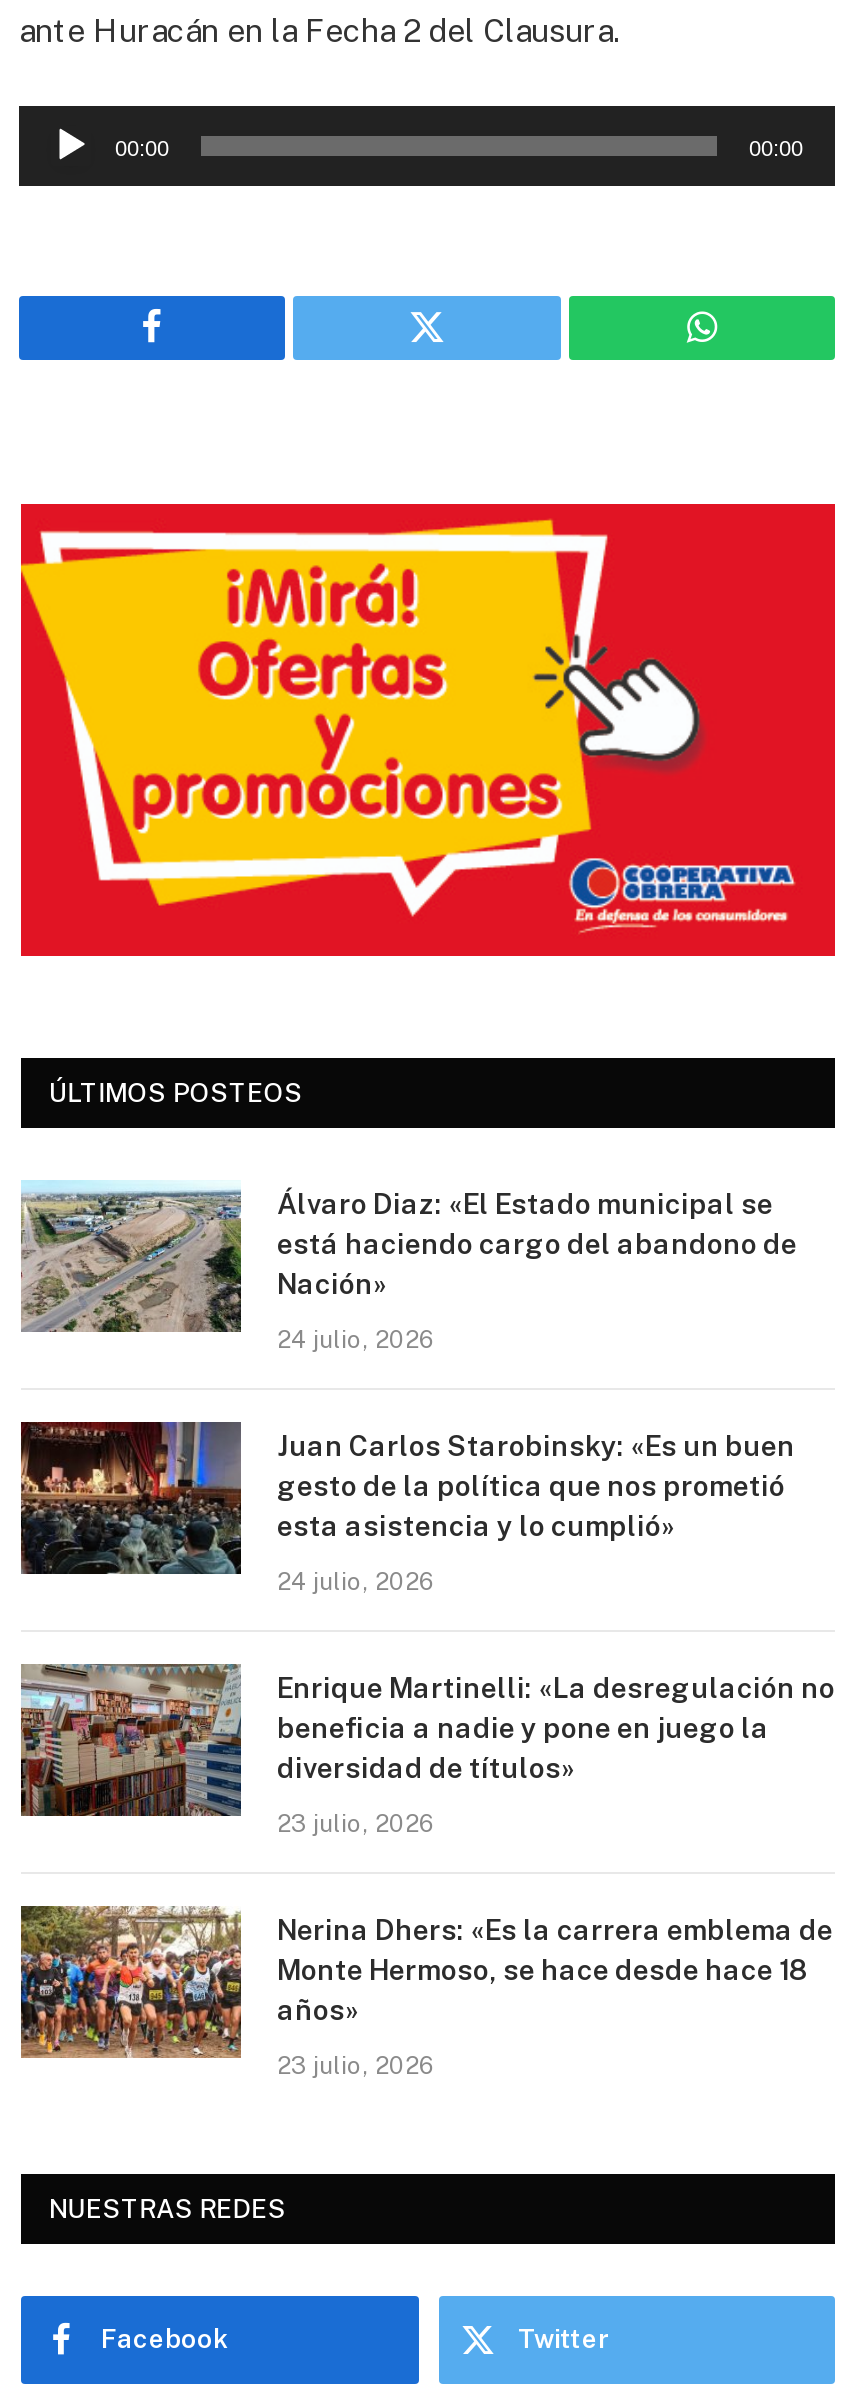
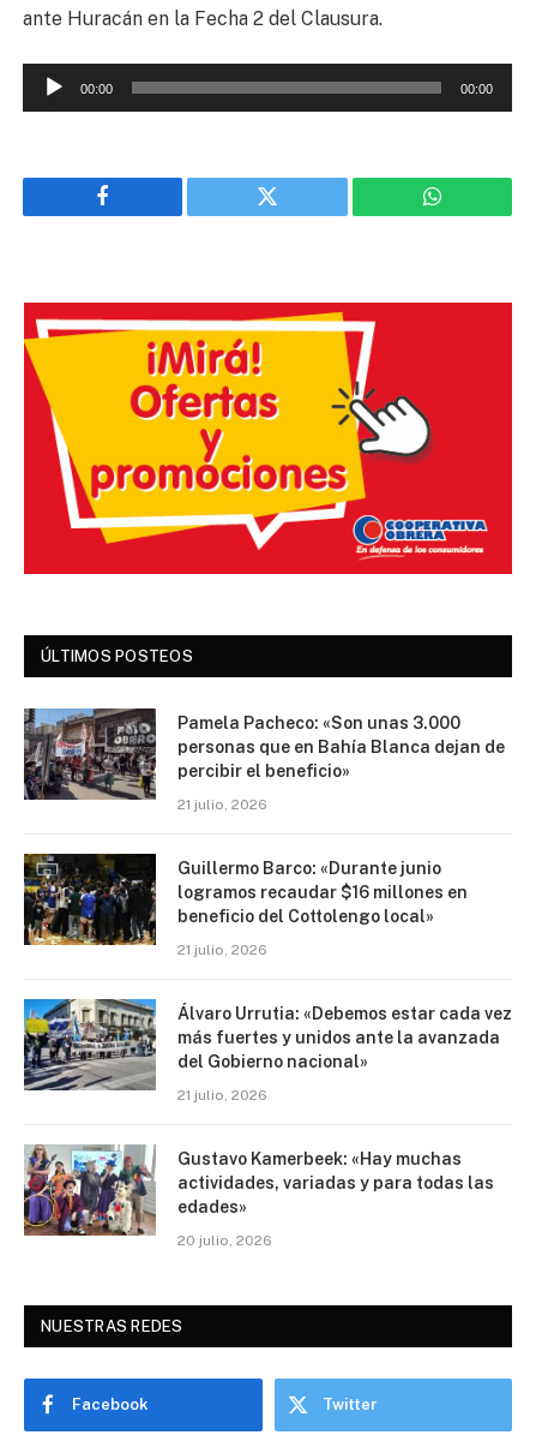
[21,1180,797,1332] [image] | Álvaro Diaz: «El Estado municipal se | está haciendo cargo del abandono de | Nación» -> [23,707,505,800] [image] | Pamela Pacheco: «Son unas 3.000 | personas que en Bahía Blanca dejan de | percibir el beneficio»
[277,1327,435,1355] 24 julio, 2026 -> [177,797,267,813] 21 julio, 2026
[19,1420,795,1576] [image] | Juan Carlos Starobinsky: «Es un buen | gesto de la política que nos prometió | esta asistencia y lo cumplió» -> [23,853,468,946] [image] | Guillermo Barco: «Durante junio | logramos recaudar $16 millones en | beneficio del Cottolengo local»
[277,1569,435,1597] 24 julio, 2026 -> [177,942,267,959] 21 julio, 2026
[19,1662,835,1816] [image] | Enrique Martinelli: «La desregulación no | beneficia a nadie y pone en juego la | diversidad de títulos» -> [23,998,512,1090] [image] | Álvaro Urrutia: «Debemos estar cada vez | más fuertes y unidos ante la avanzada | del Gobierno nacional»
[277,1811,435,1839] 23 julio, 2026 -> [177,1087,267,1104] 21 julio, 2026
[21,1906,833,2058] [image] | Nerina Dhers: «Es la carrera emblema de | Monte Hermoso, se hace desde hace 18 | años» -> [23,1144,494,1237] [image] | Gustavo Kamerbeek: «Hay muchas | actividades, variadas y para todas las | edades»
[277,2053,435,2081] 23 julio, 2026 -> [177,1232,272,1249] 20 julio, 2026

